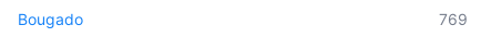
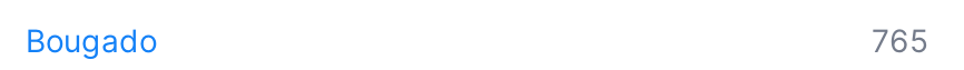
[439,9,468,28] 769 -> [872,20,929,58] 765

